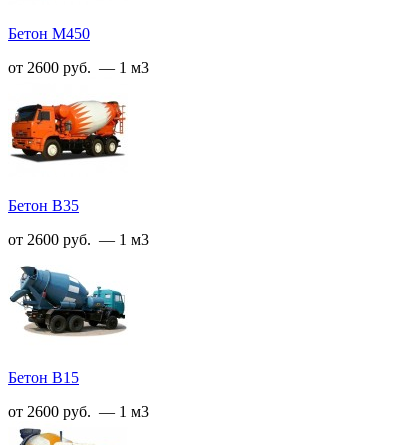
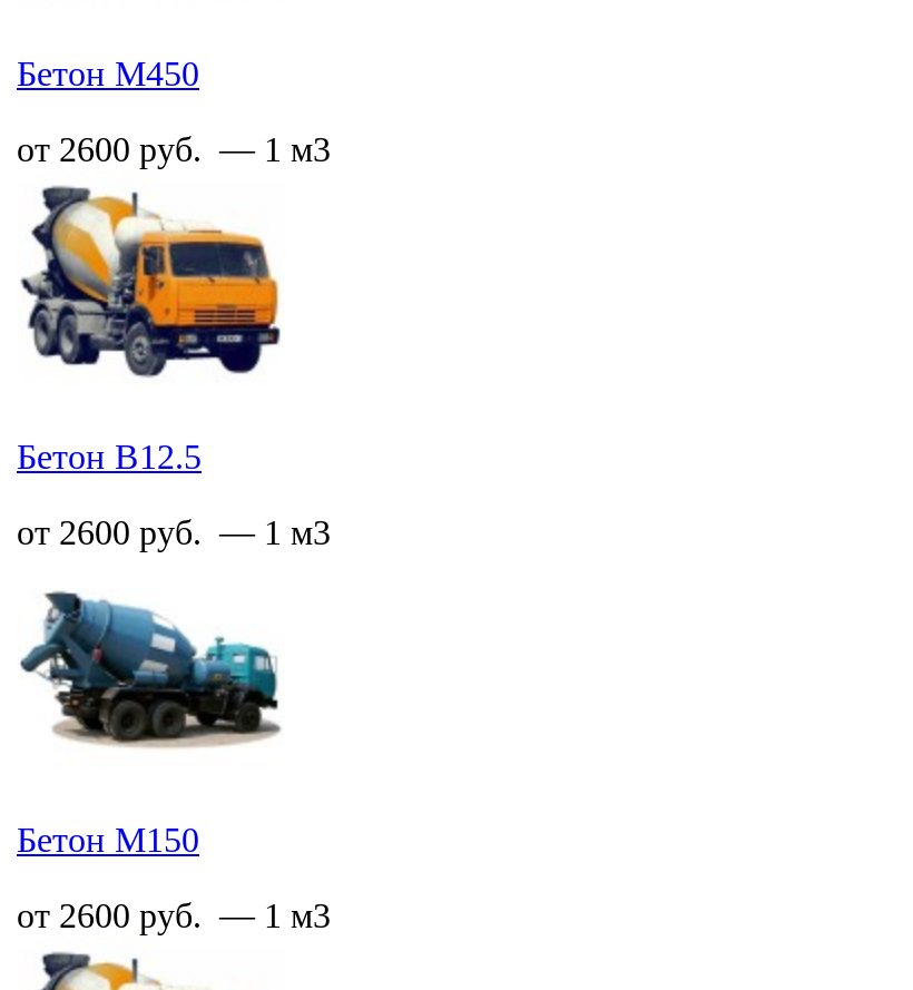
[8,84,127,214] [image] | Бетон B35 -> [17,184,282,475] [image] | Бетон B12.5
[8,369,79,386] Бетон B15 -> [17,821,199,858] Бетон М150

